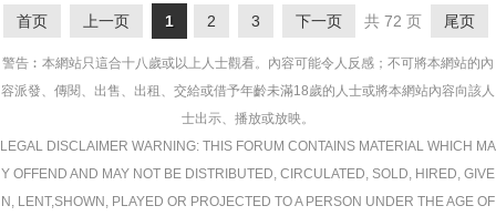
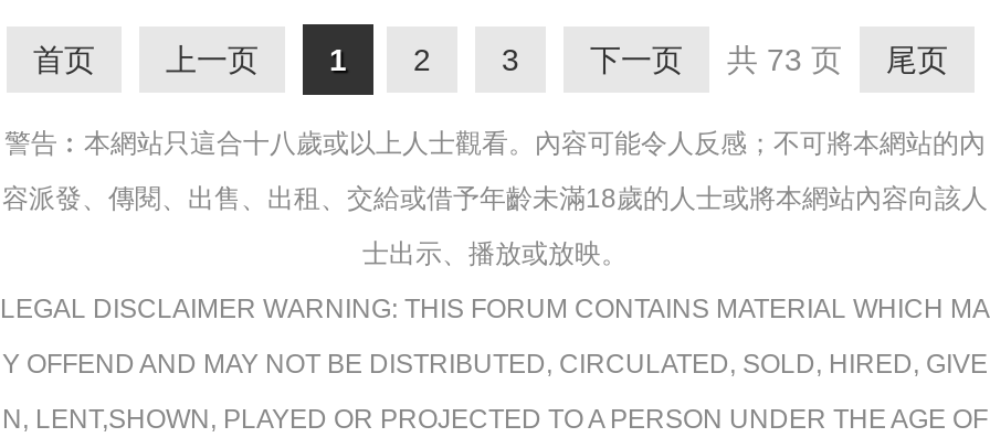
[17,12,475,30] 首页 上一页 1 2 3 下一页 共 72 页 尾页 -> [33,42,948,77] 首页 上一页 1 2 3 下一页 共 73 页 尾页

